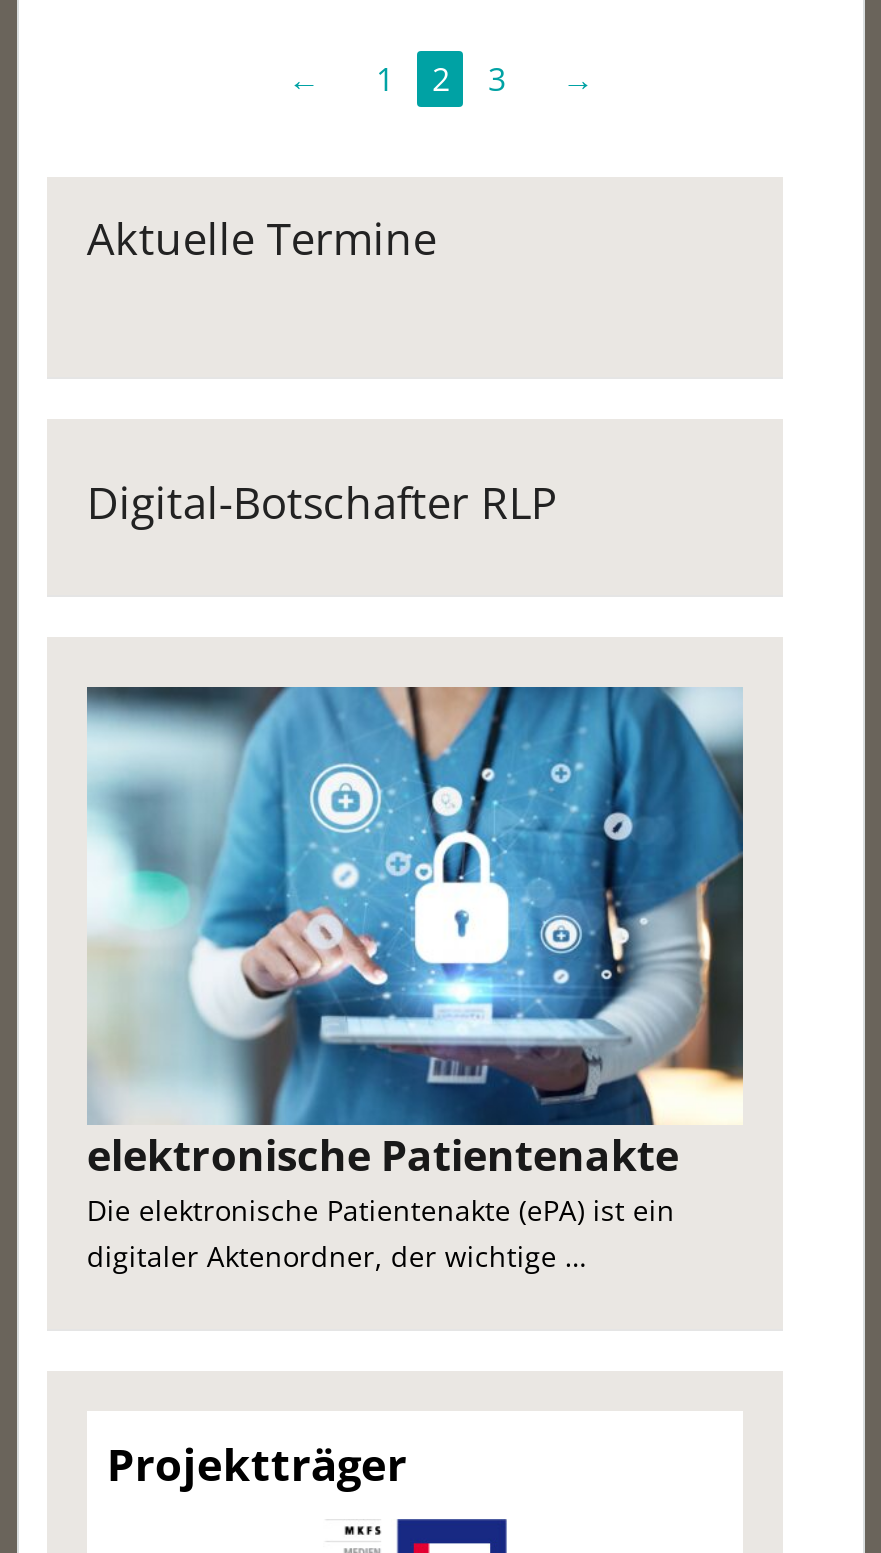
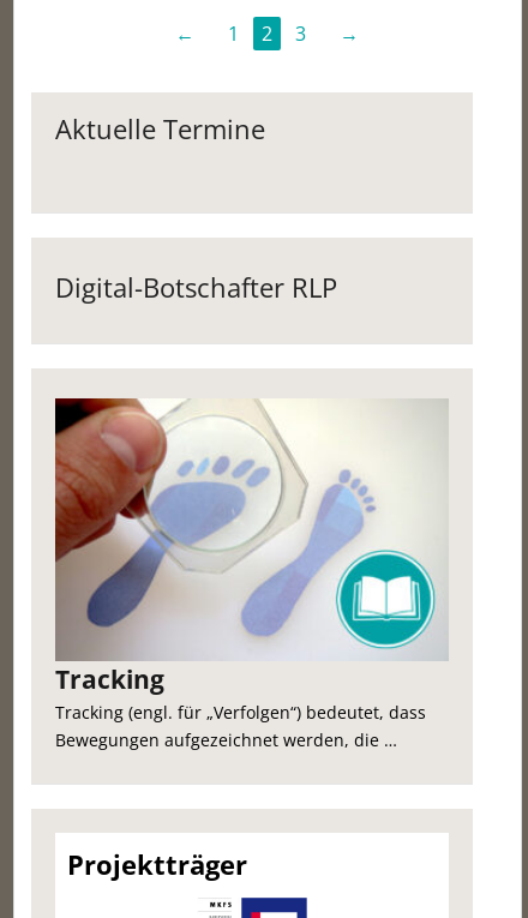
[85,685,745,1275] [image] | elektronische Patientenakte | Die elektronische Patientenakte (ePA) ist ein | digitaler Aktenordner, der wichtige … -> [54,397,449,751] [image] | Tracking | Tracking (engl. für „Verfolgen“) bedeutet, dass | Bewegungen aufgezeichnet werden, die …

